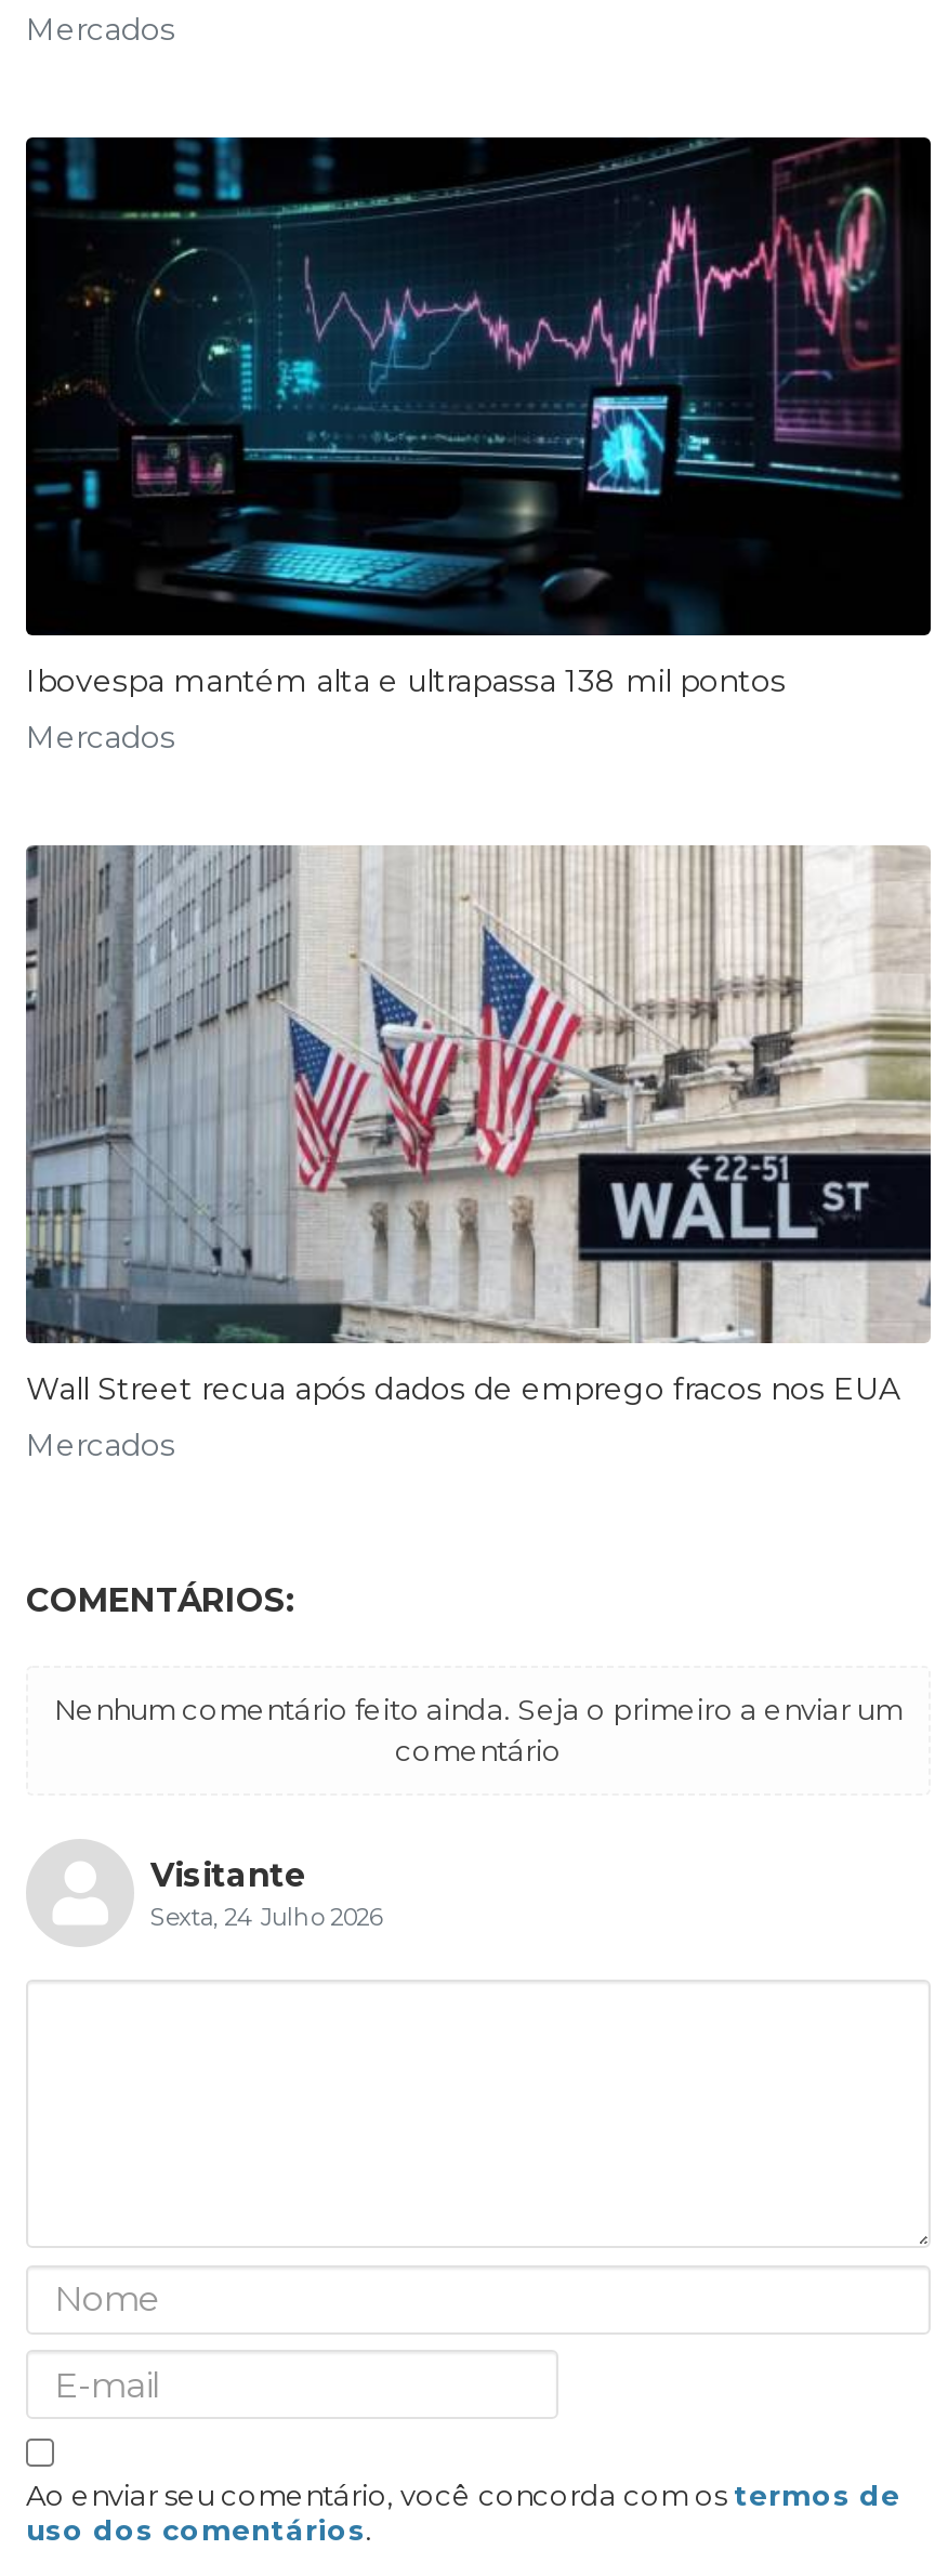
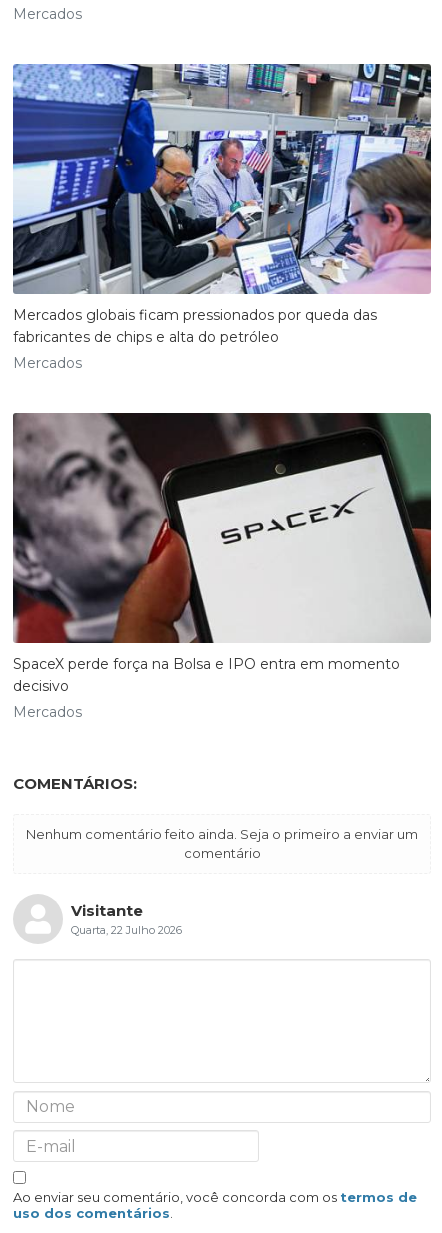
[24,135,933,700] [image] | Ibovespa mantém alta e ultrapassa 138 mil pontos -> [12,63,432,346] [image] | Mercados globais ficam pressionados por queda das | fabricantes de chips e alta do petróleo
[26,845,931,1408] [image] | Wall Street recua após dados de emprego fracos nos EUA -> [13,412,432,695] [image] | SpaceX perde força na Bolsa e IPO entra em momento | decisivo
[150,1902,382,1932] Sexta, 24 Julho 2026 -> [70,923,181,937] Quarta, 22 Julho 2026

